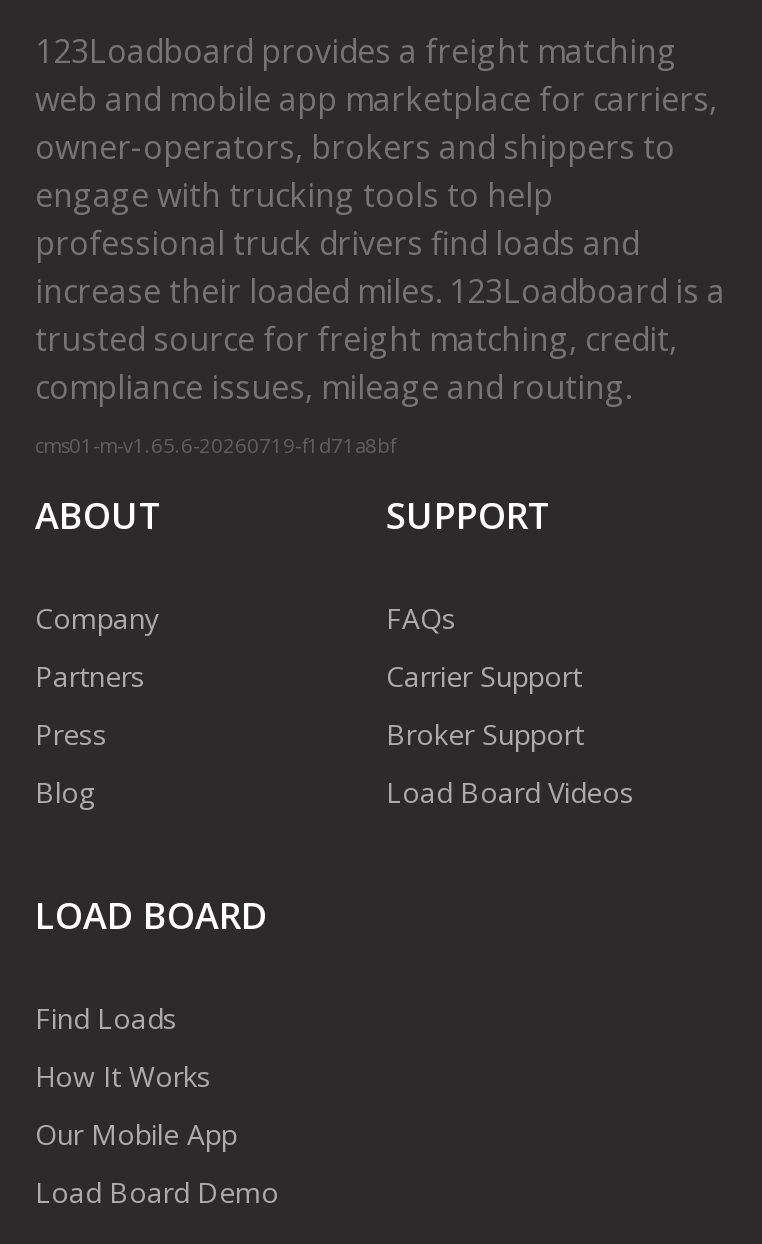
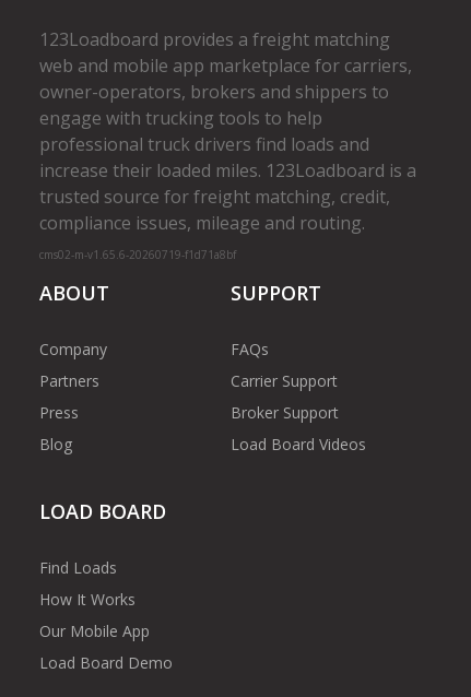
[35,432,395,460] cms01-m-v1.65.6-20260719-f1d71a8bf -> [39,247,236,263] cms02-m-v1.65.6-20260719-f1d71a8bf

